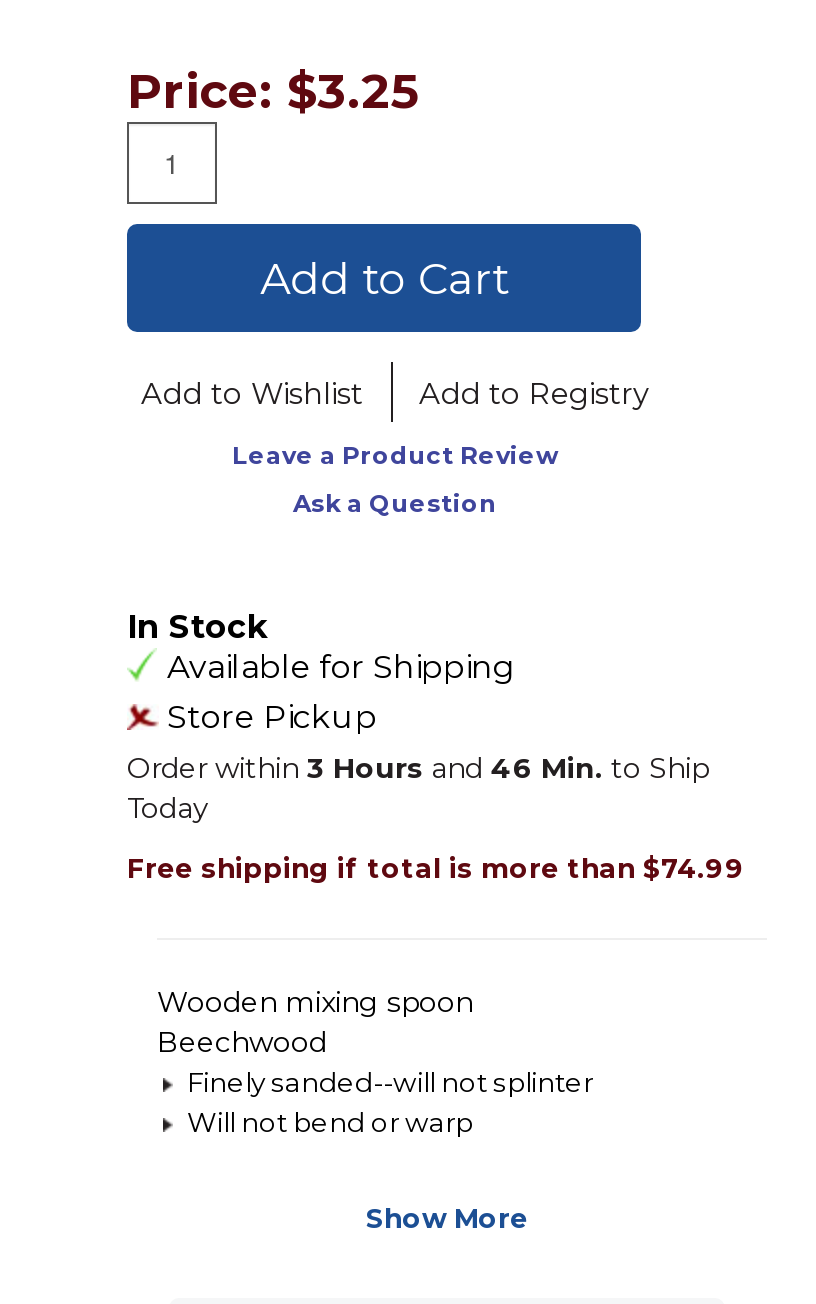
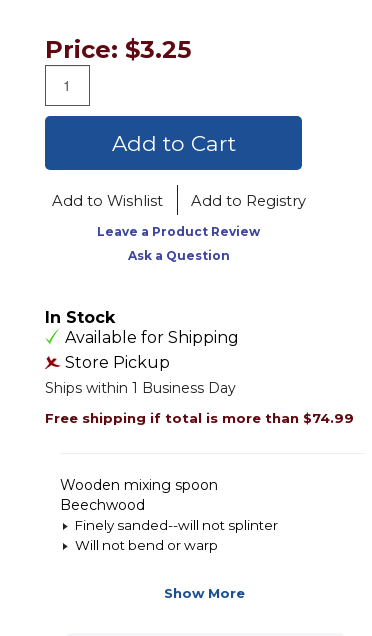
[127,749,709,825] Order within 3 Hours and 46 Min. to Ship | Today -> [45,379,236,397] Ships within 1 Business Day

